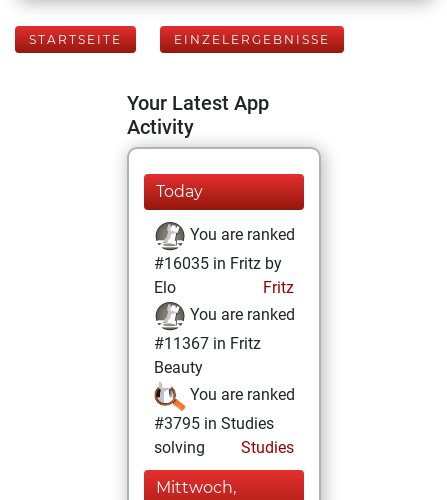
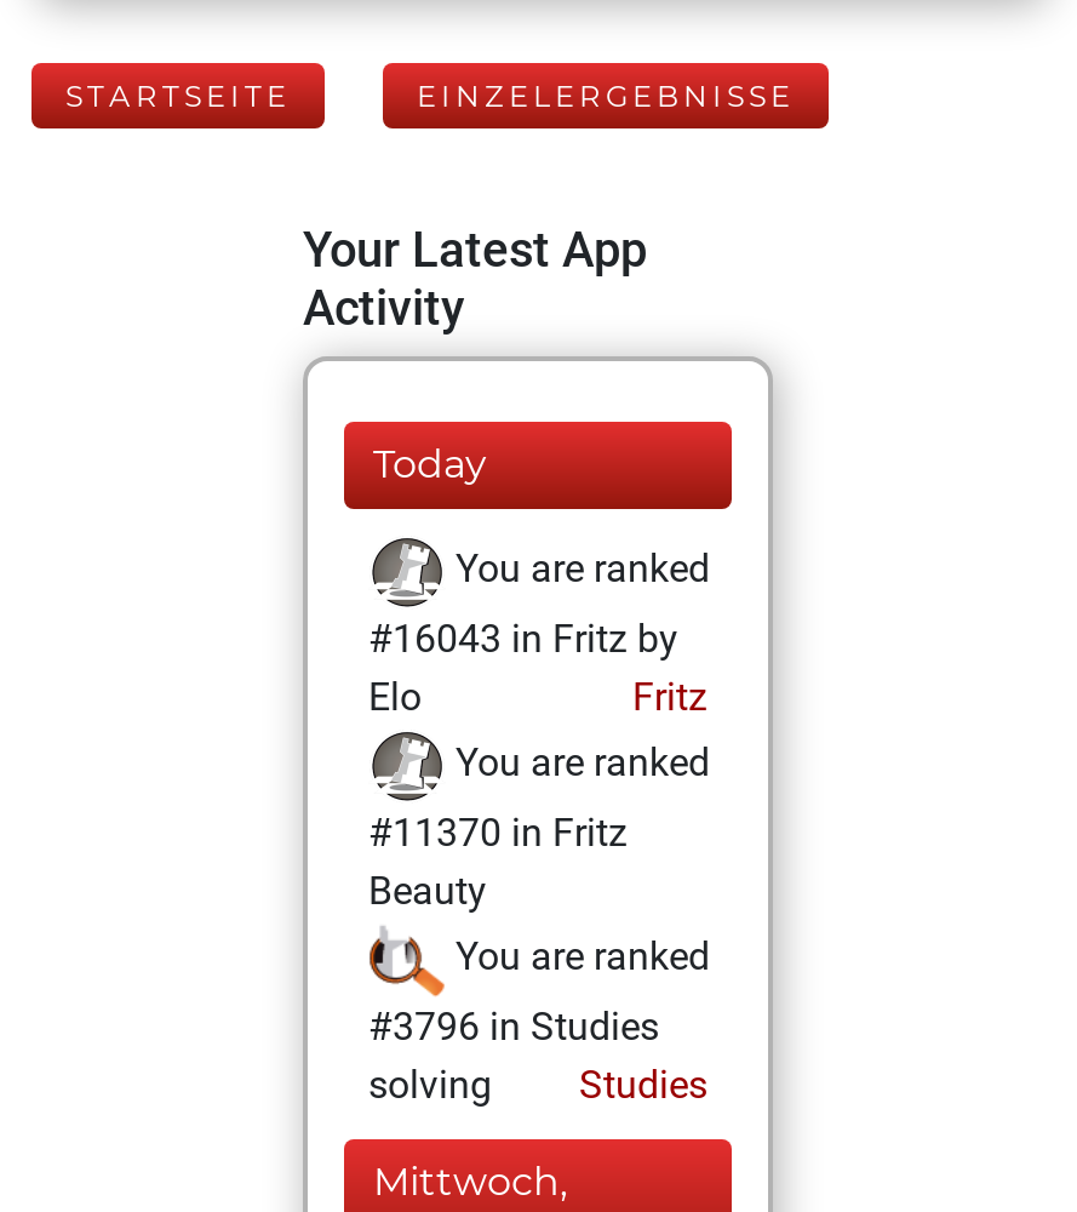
[154,254,282,273] #16035 in Fritz by -> [368,616,678,662] #16043 in Fritz by
[154,334,261,353] #11367 in Fritz -> [368,810,628,856] #11370 in Fritz
[154,414,274,433] #3795 in Studies -> [368,1004,659,1050] #3796 in Studies

